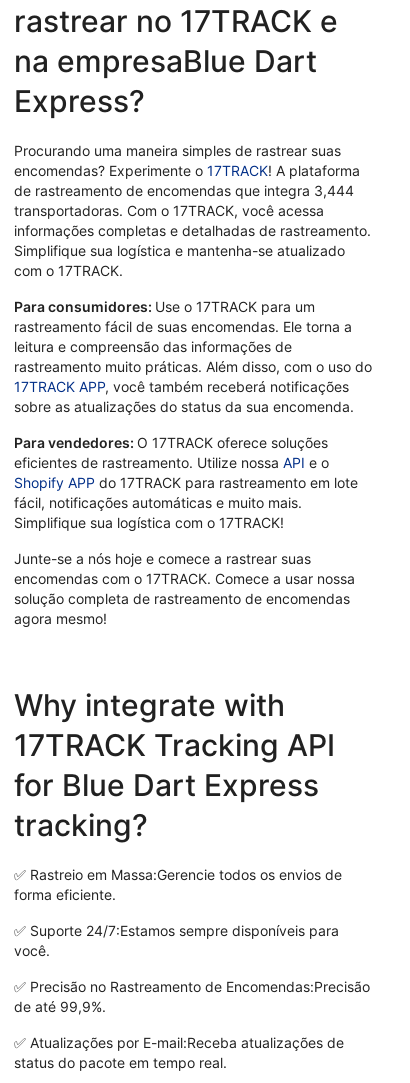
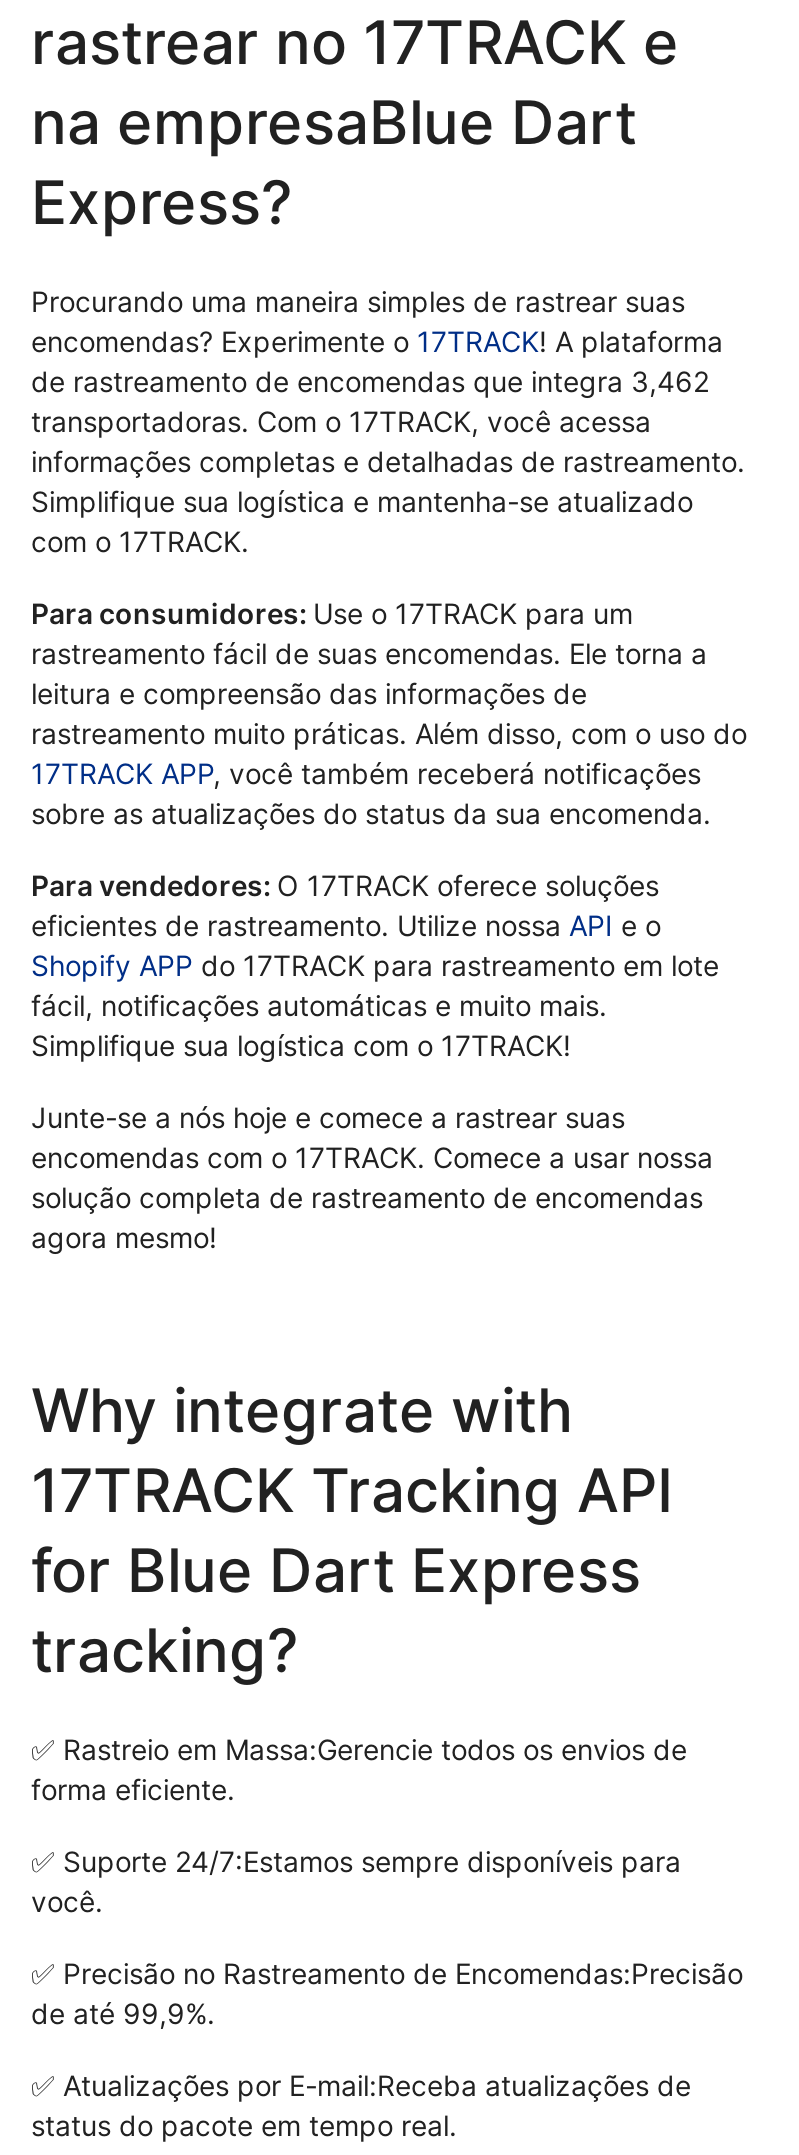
[14,182,354,199] de rastreamento de encomendas que integra 3,444 -> [31,363,709,397] de rastreamento de encomendas que integra 3,462

